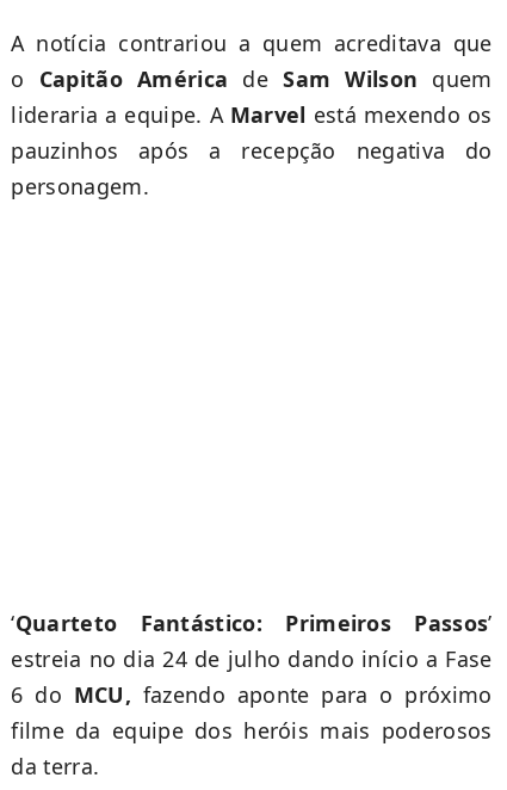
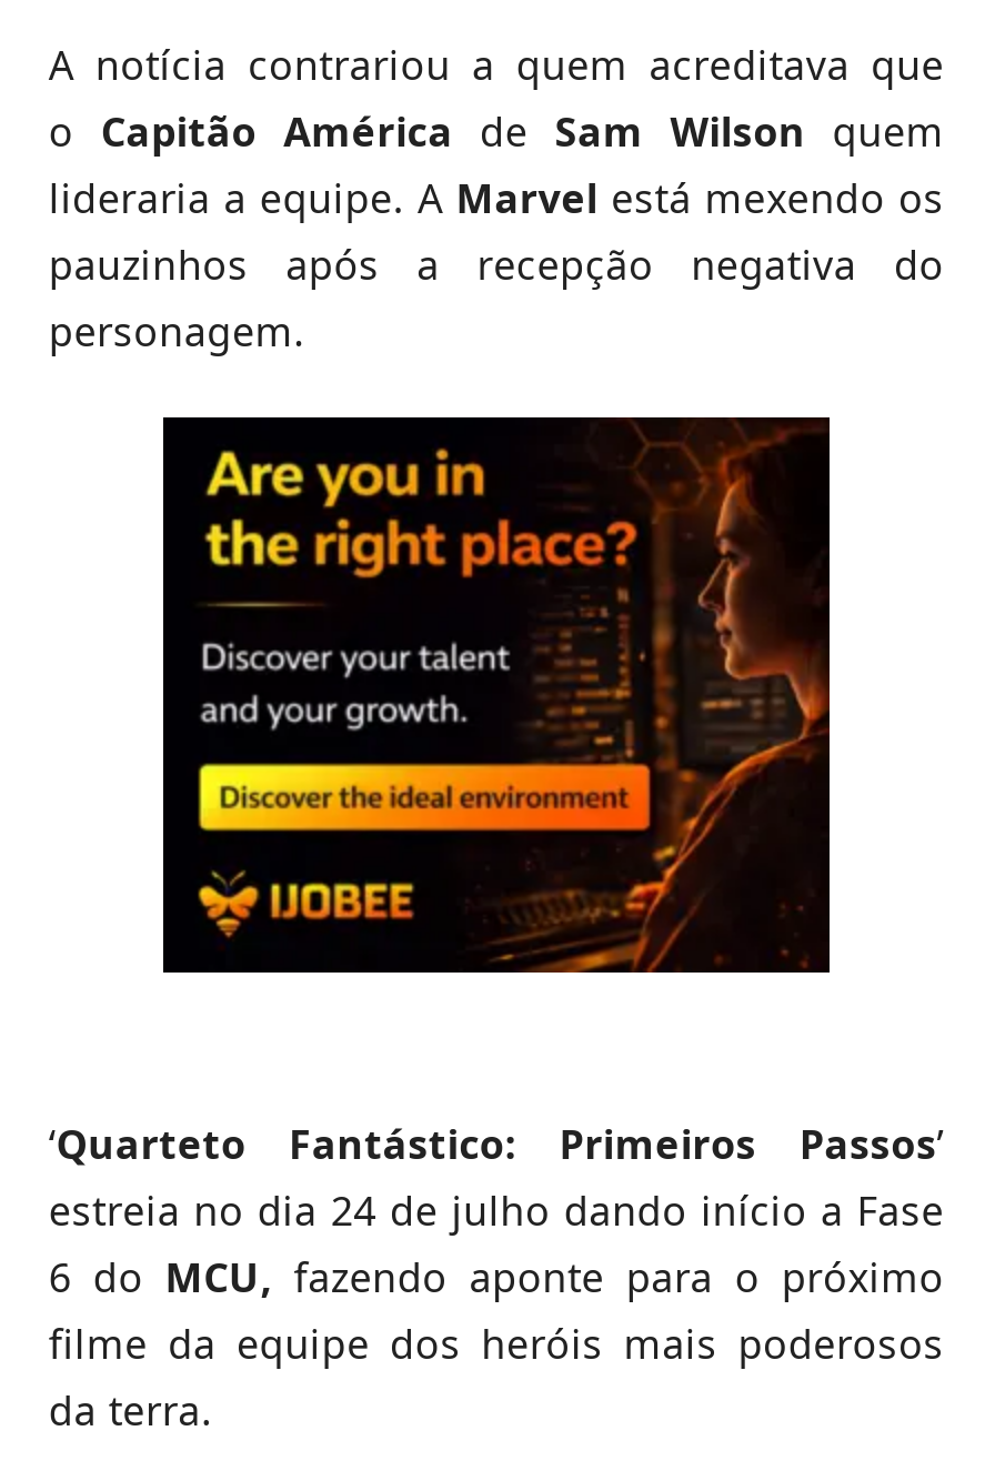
none -> [161,415,832,975] [image]

